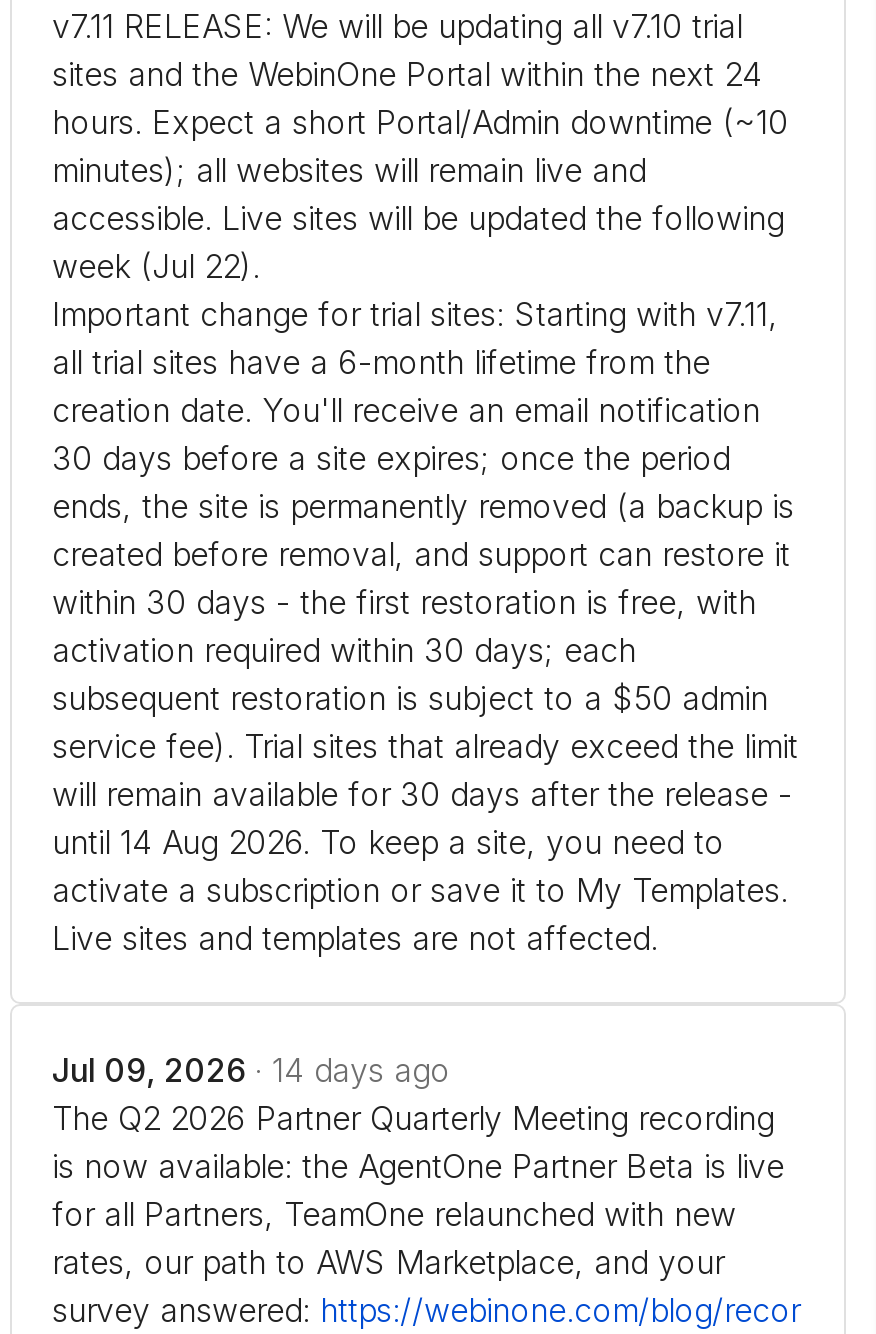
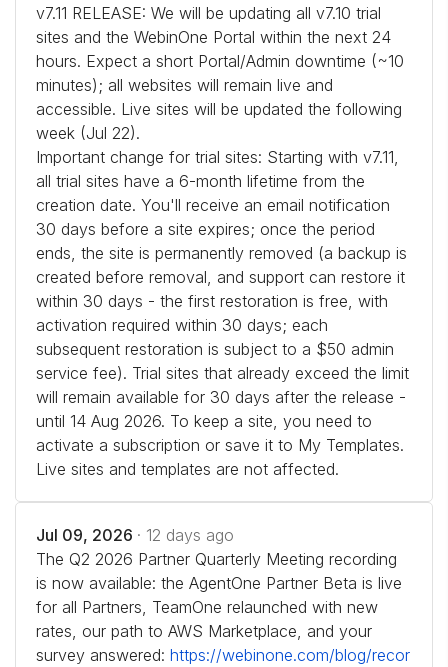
[52,1050,450,1090] Jul 09, 2026 · 14 days ago -> [36,525,234,545] Jul 09, 2026 · 12 days ago

